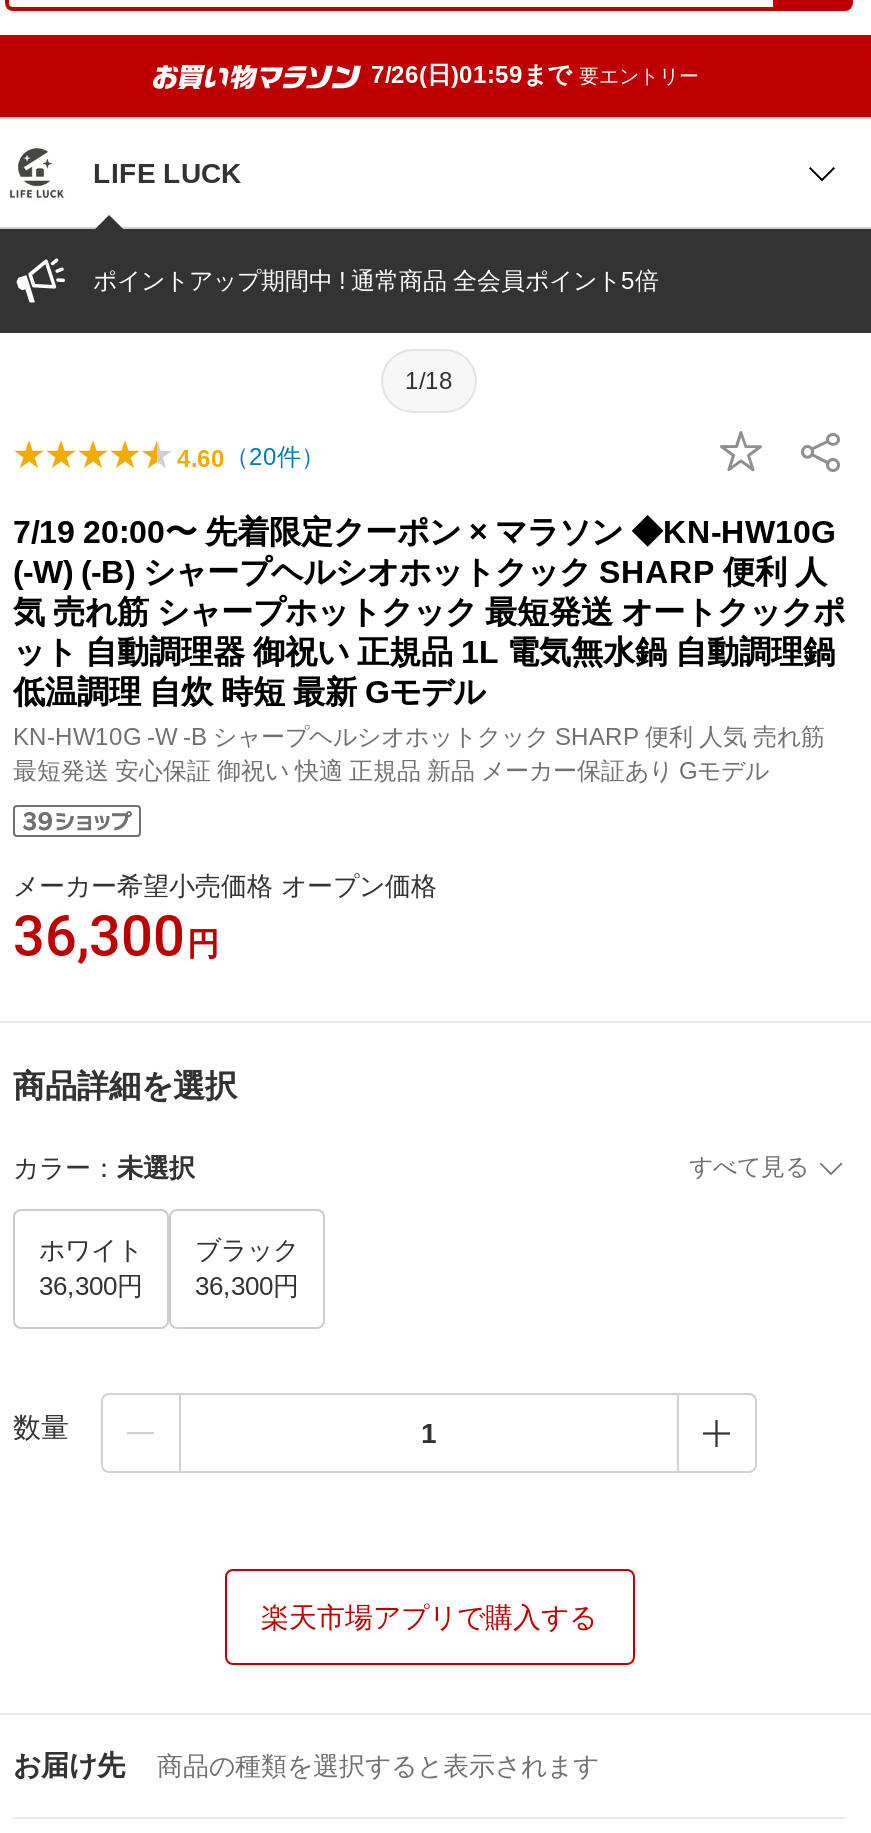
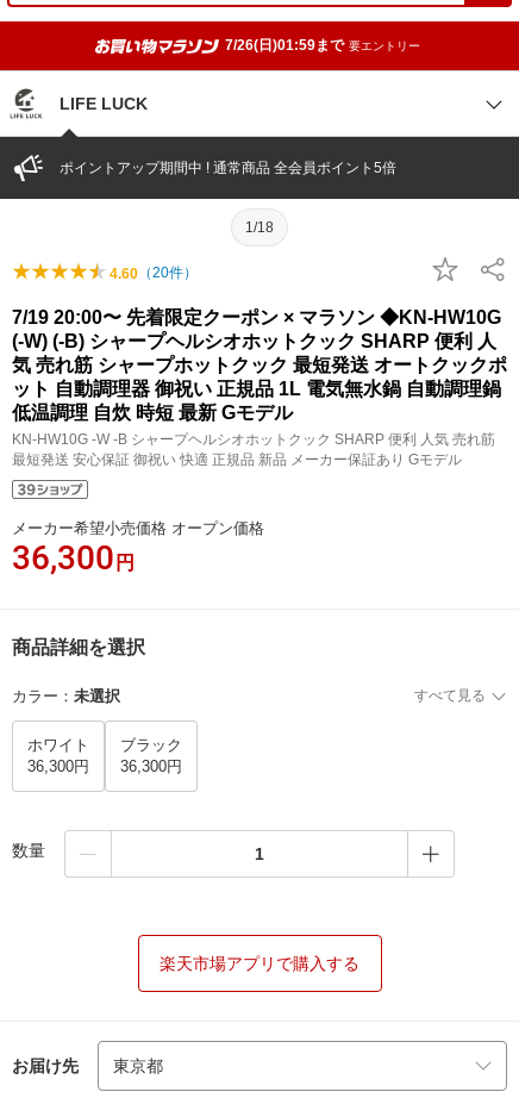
[157,1751,599,1781] 商品の種類を選択すると表示されます -> none

